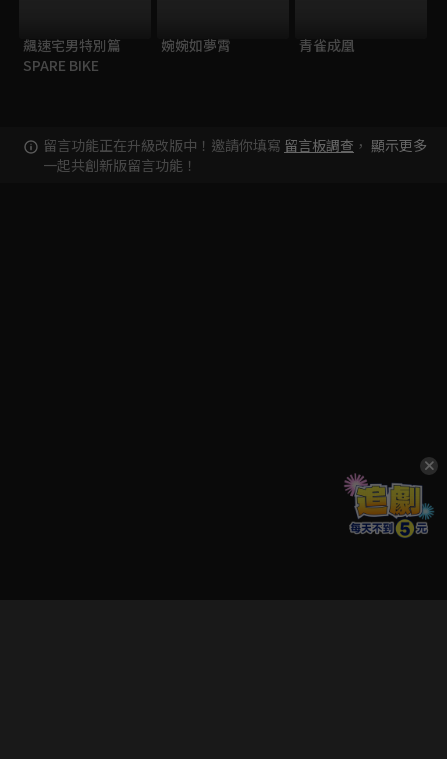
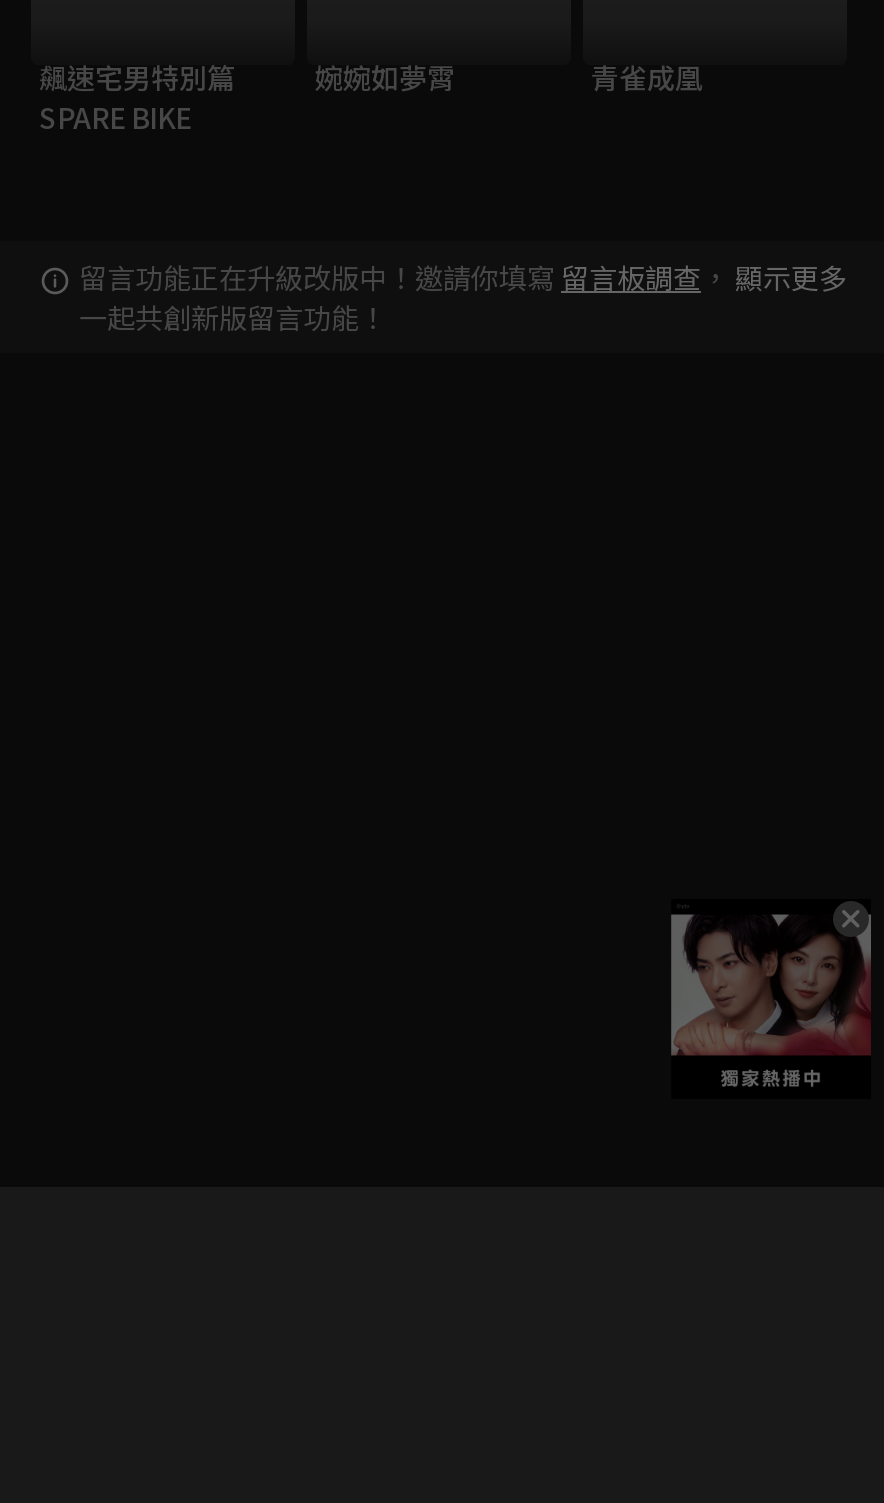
[339,464,439,549] [image] -> [669,913,873,1089] [image]

